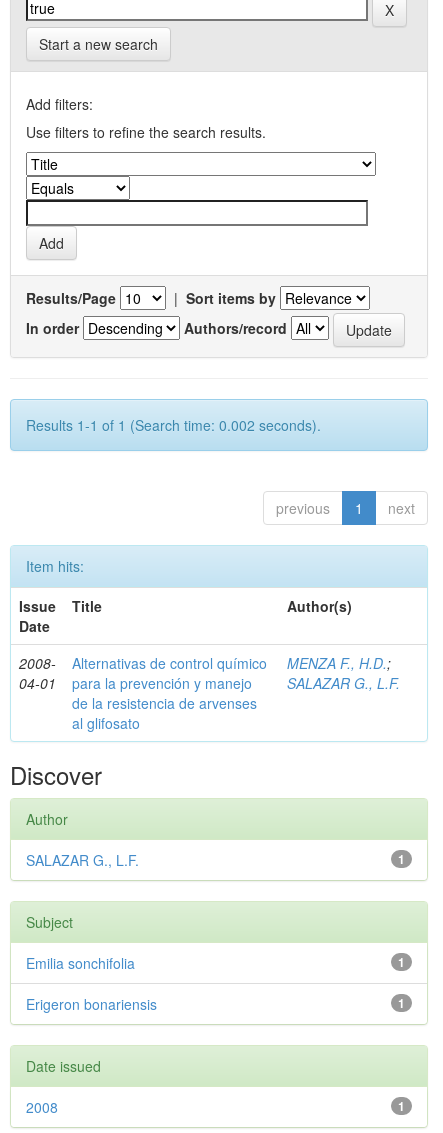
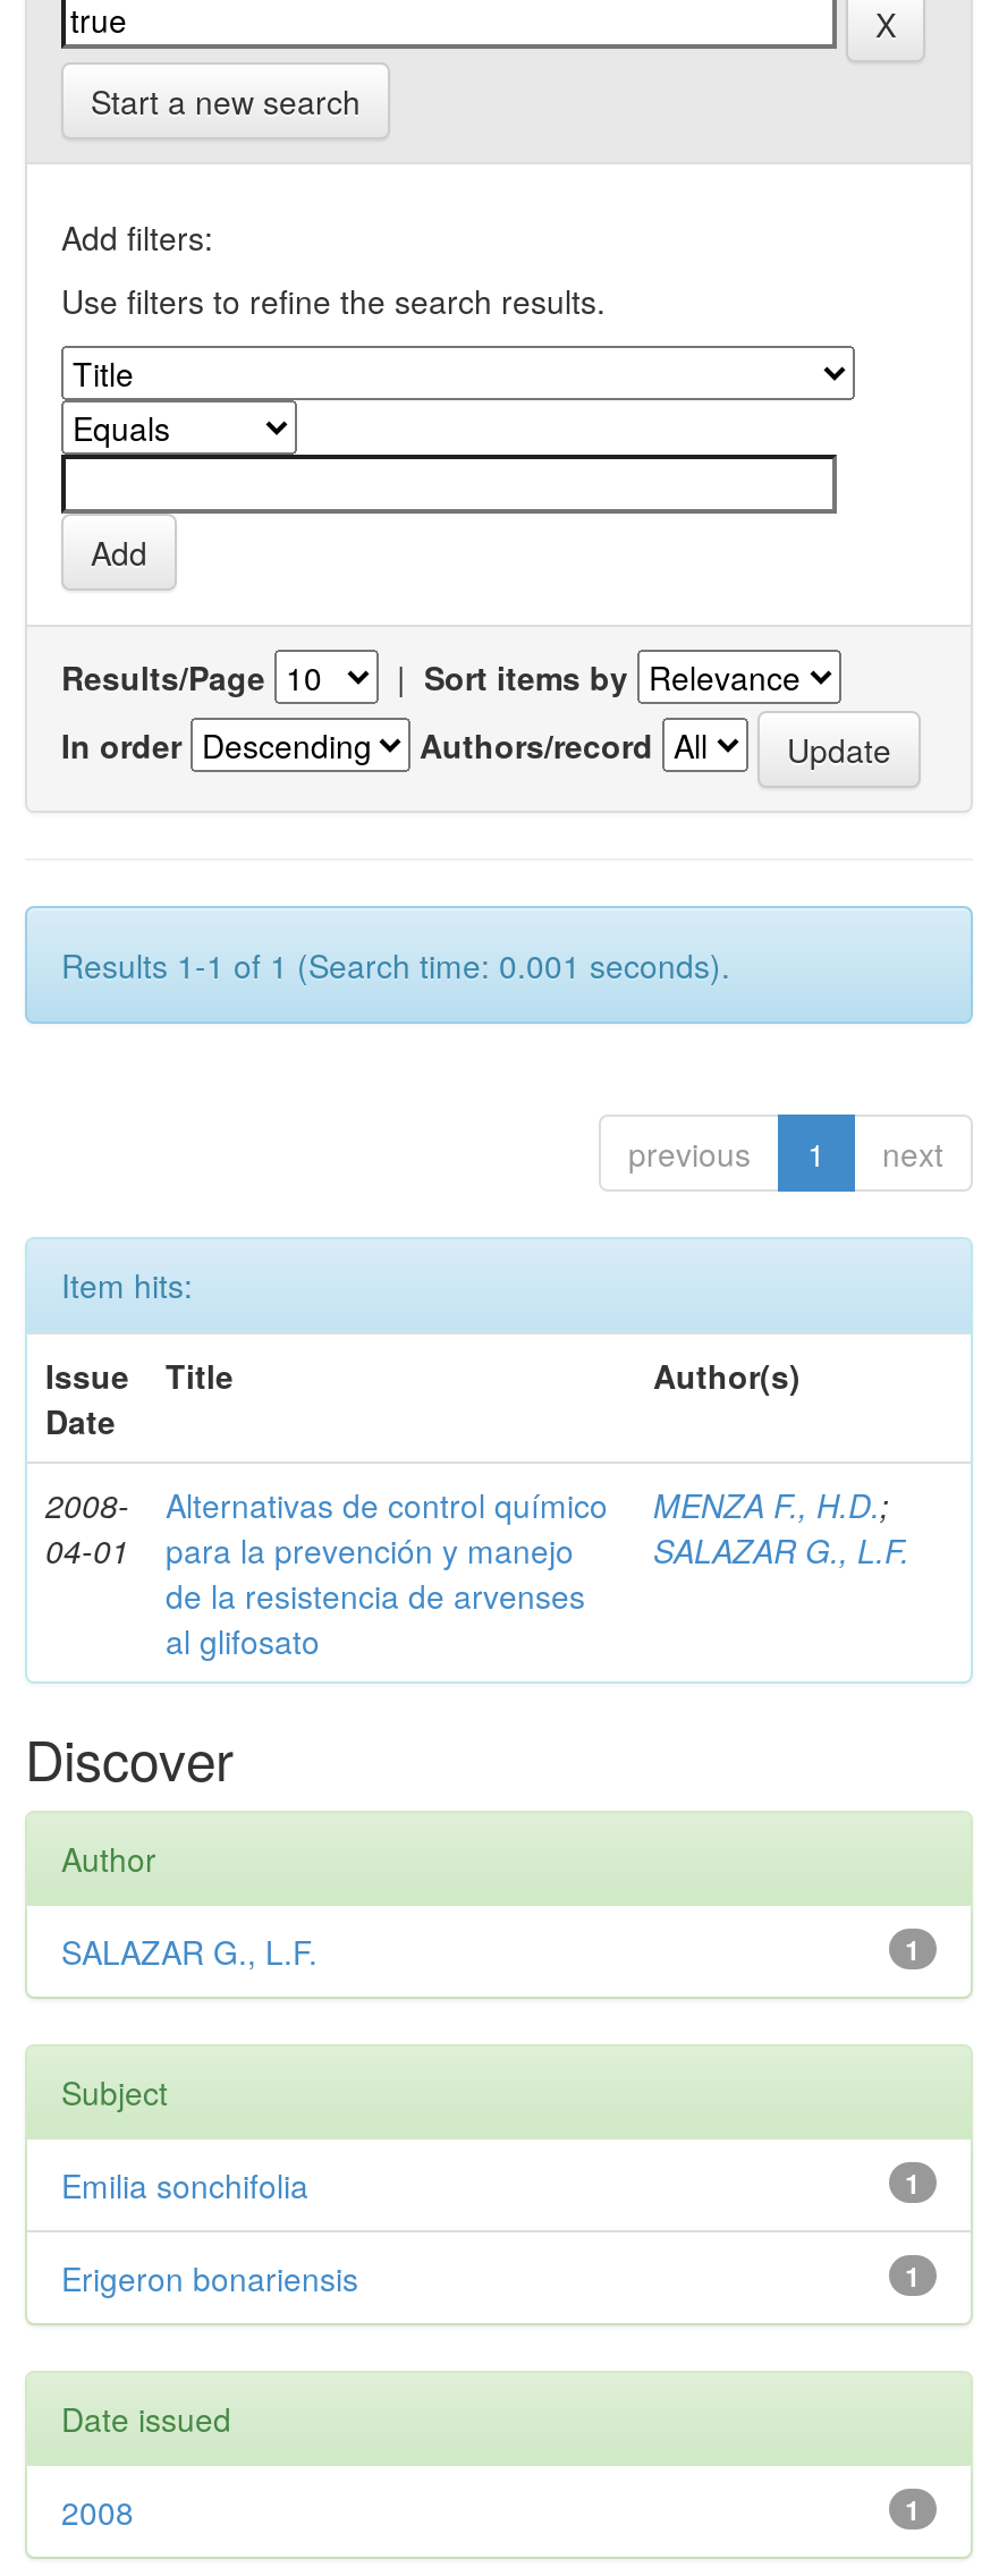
[26,415,321,435] Results 1-1 of 1 (Search time: 0.002 seconds). -> [61,942,730,988] Results 1-1 of 1 (Search time: 0.001 seconds).

